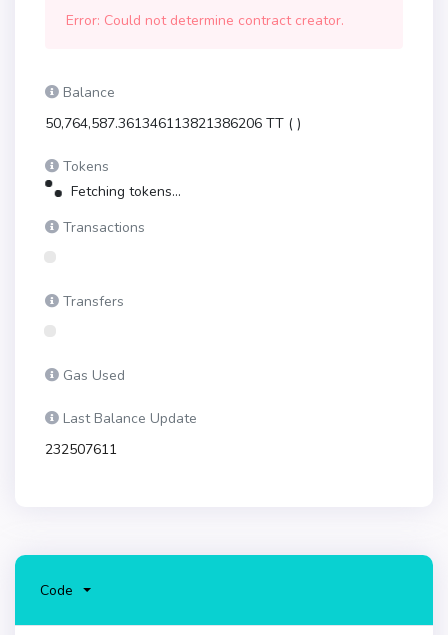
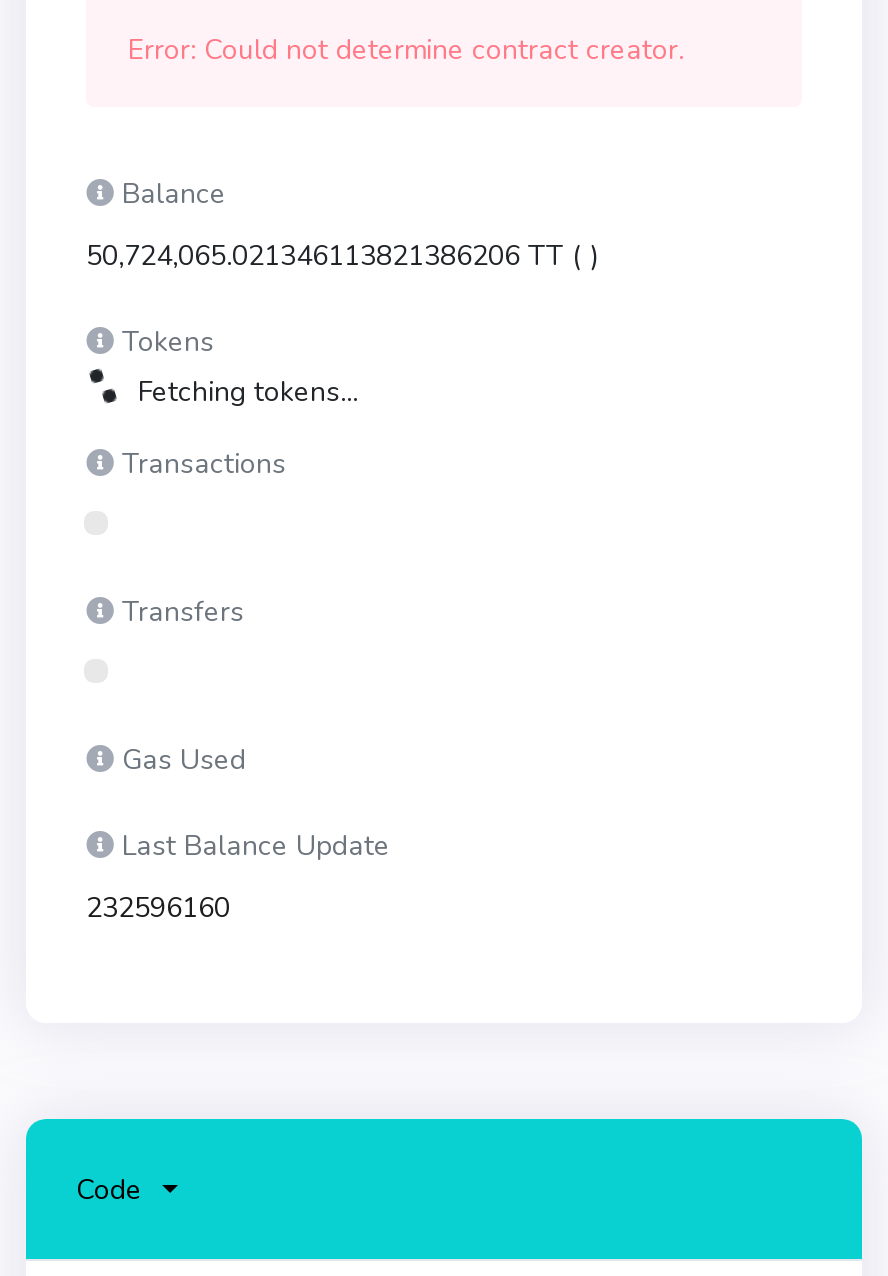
[45,114,301,133] 50,764,587.361346113821386206 TT ( ) -> [86,237,598,275] 50,724,065.021346113821386206 TT ( )
[45,440,117,459] 232507611 -> [86,889,230,927] 232596160

